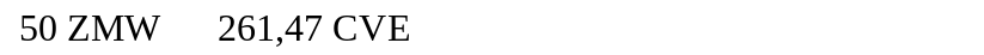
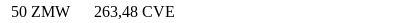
[19,6,411,47] 50 ZMW 261,47 CVE -> [11,3,175,20] 50 ZMW 263,48 CVE

